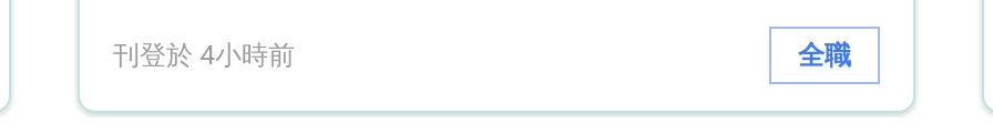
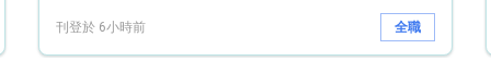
[113,39,295,70] 刊登於 4小時前 -> [56,19,146,34] 刊登於 6小時前

